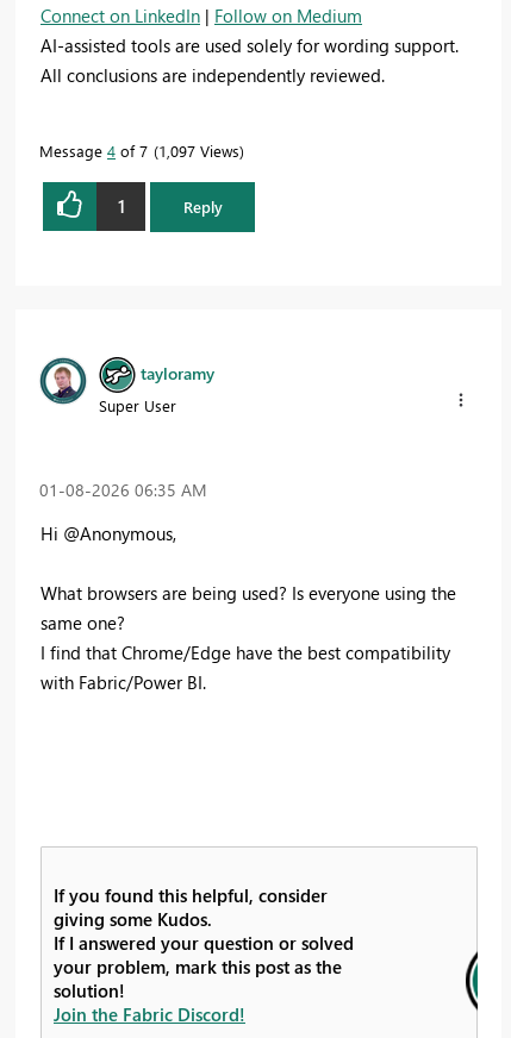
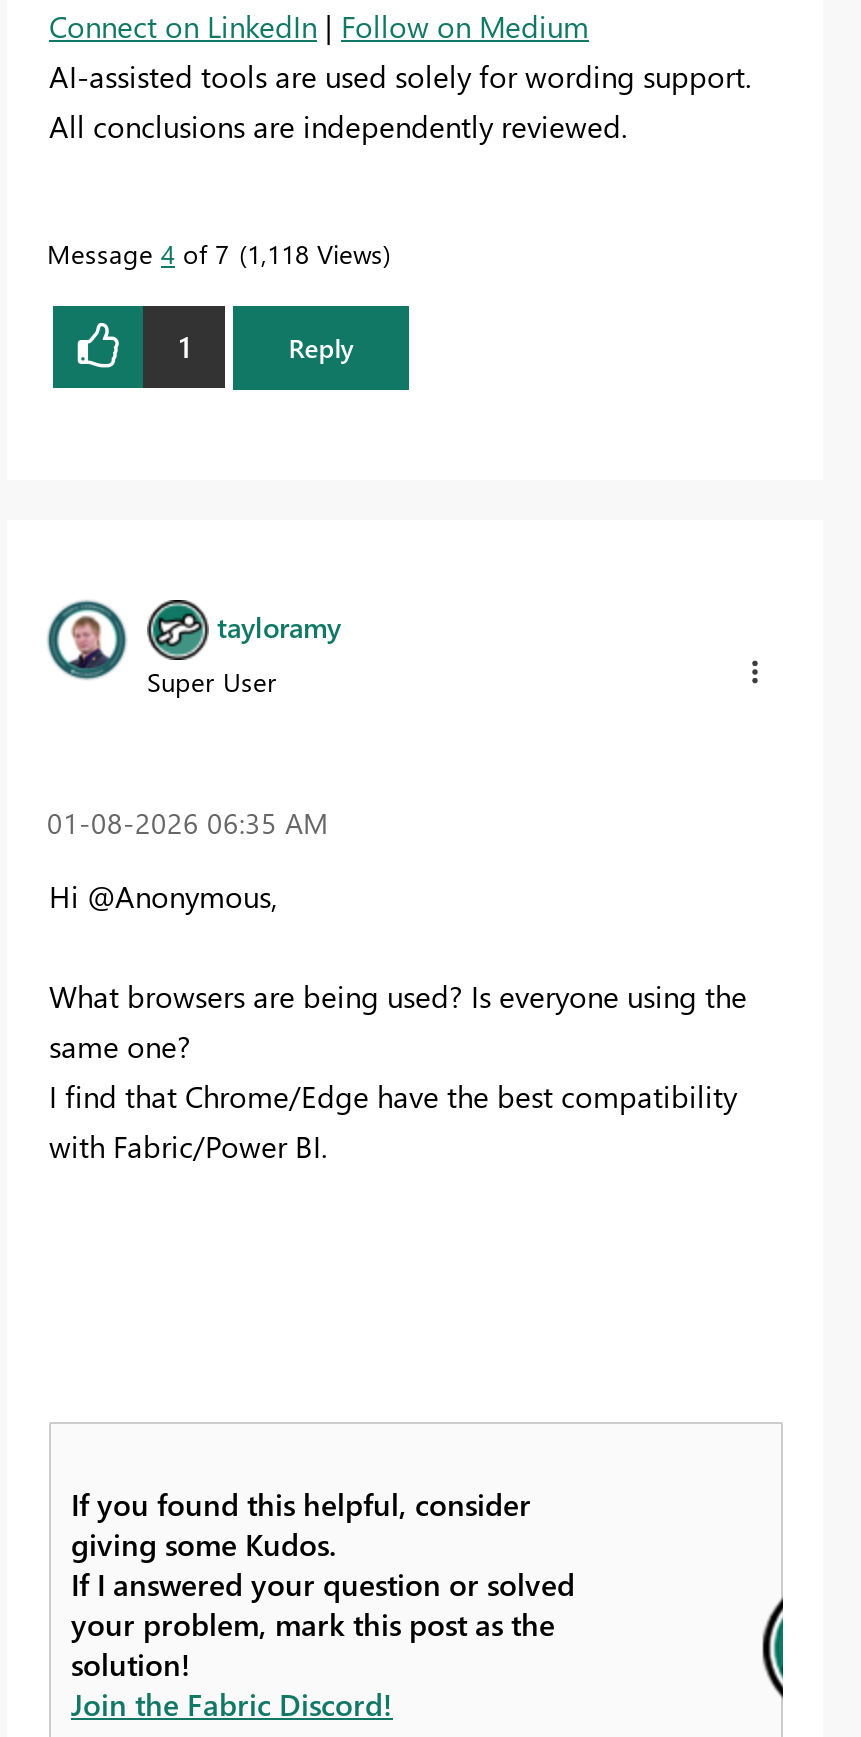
[39,140,239,160] Message 4 of 7 1,097 Views -> [47,236,383,270] Message 4 of 7 1,118 Views

